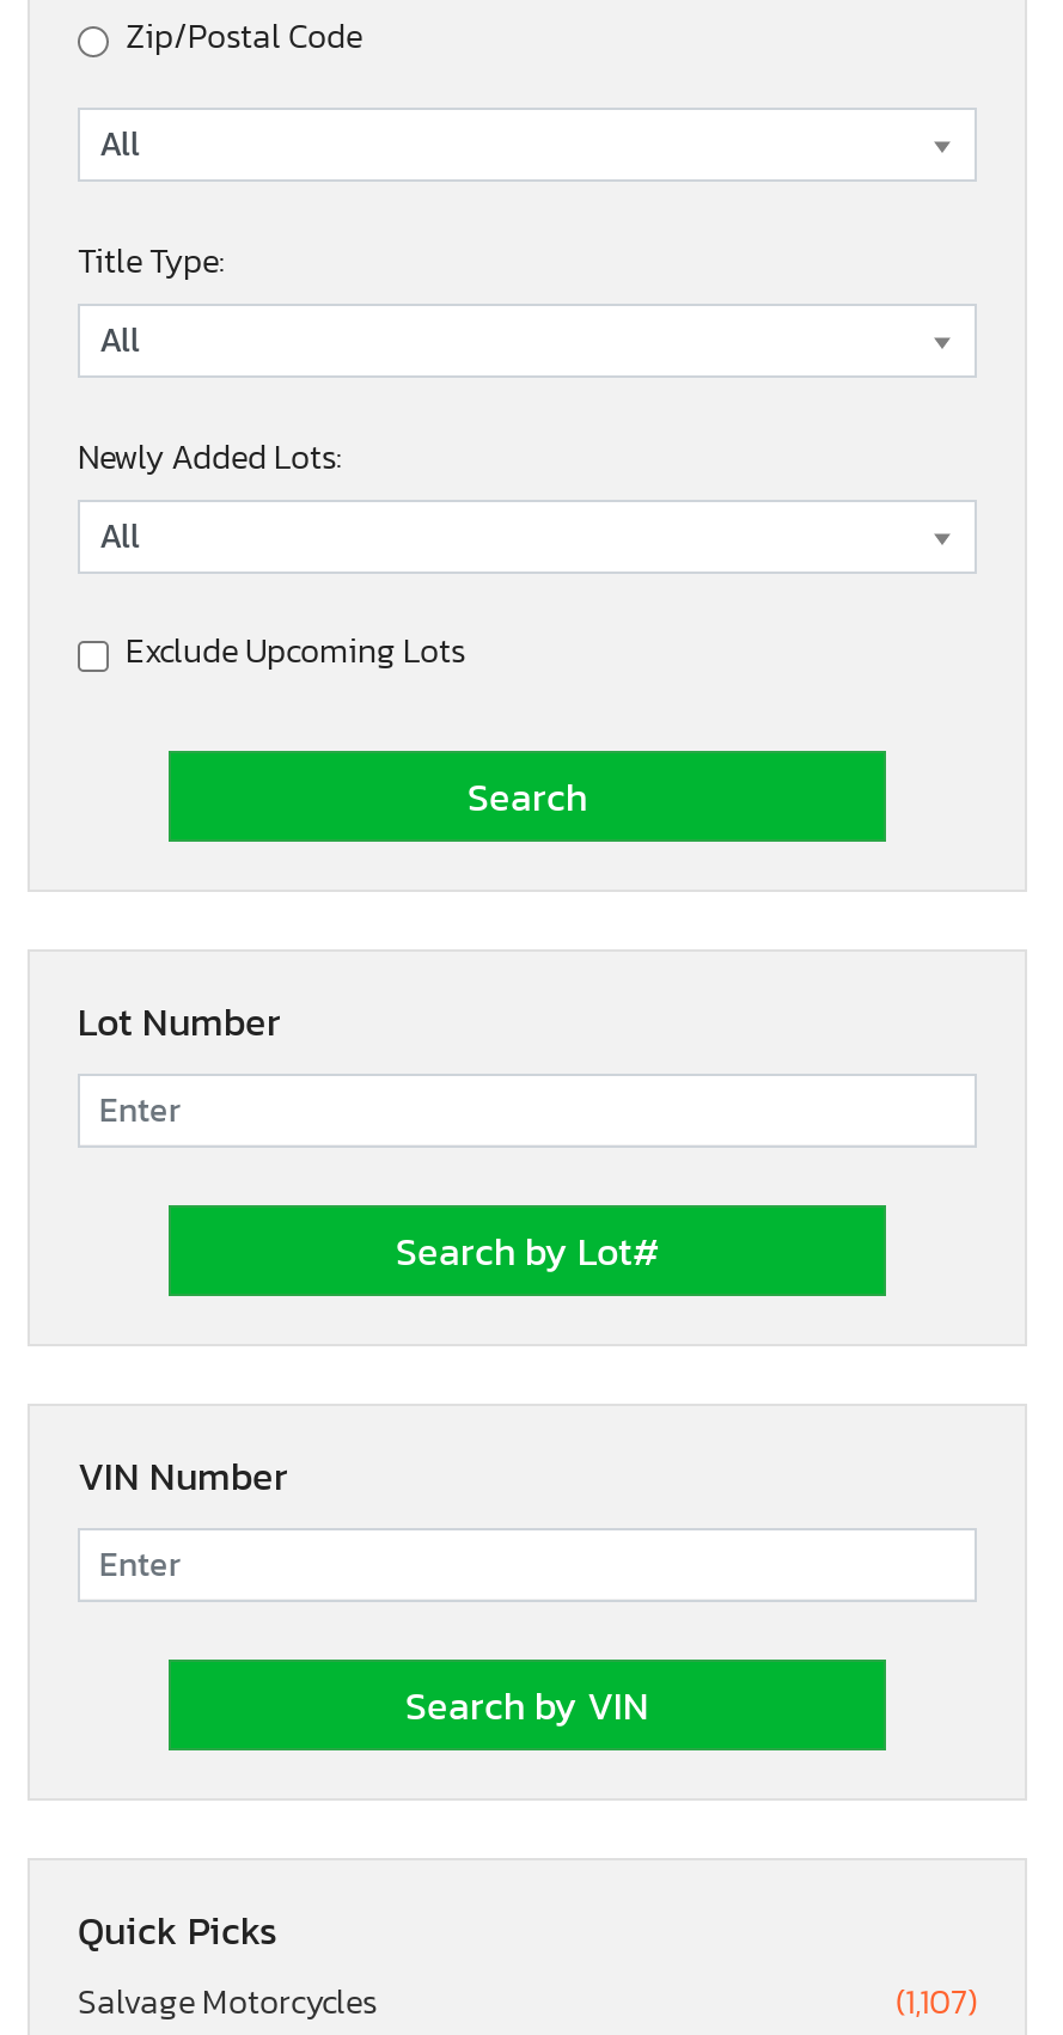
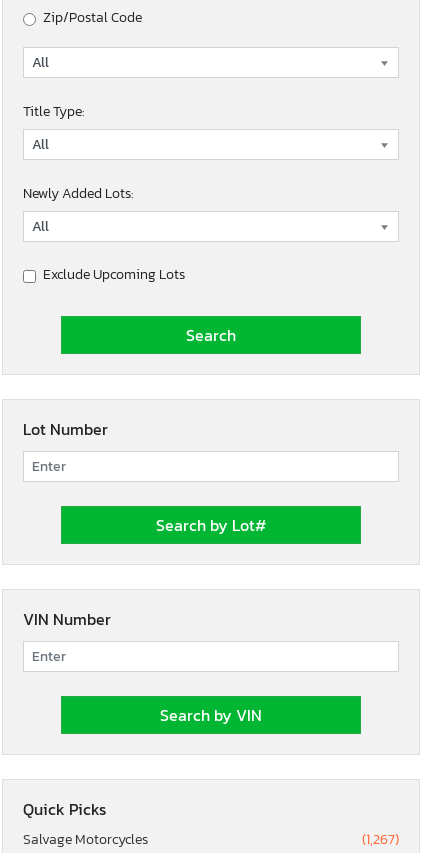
[896,1976,977,2027] (1,107) -> [362,828,399,849] (1,267)

